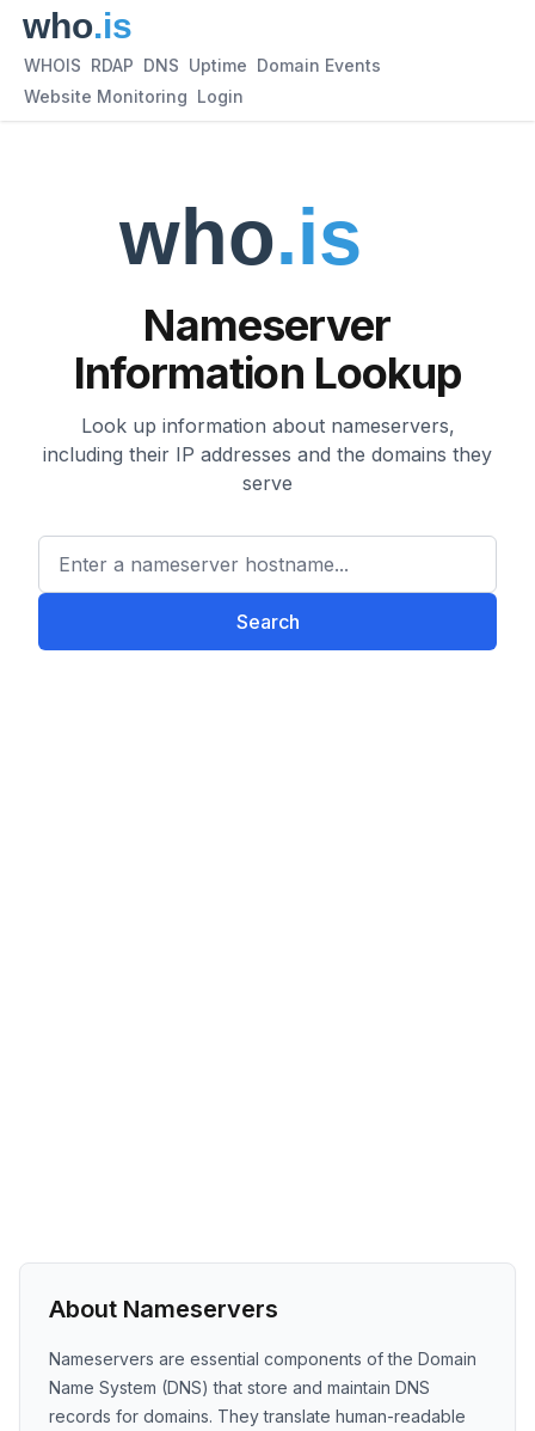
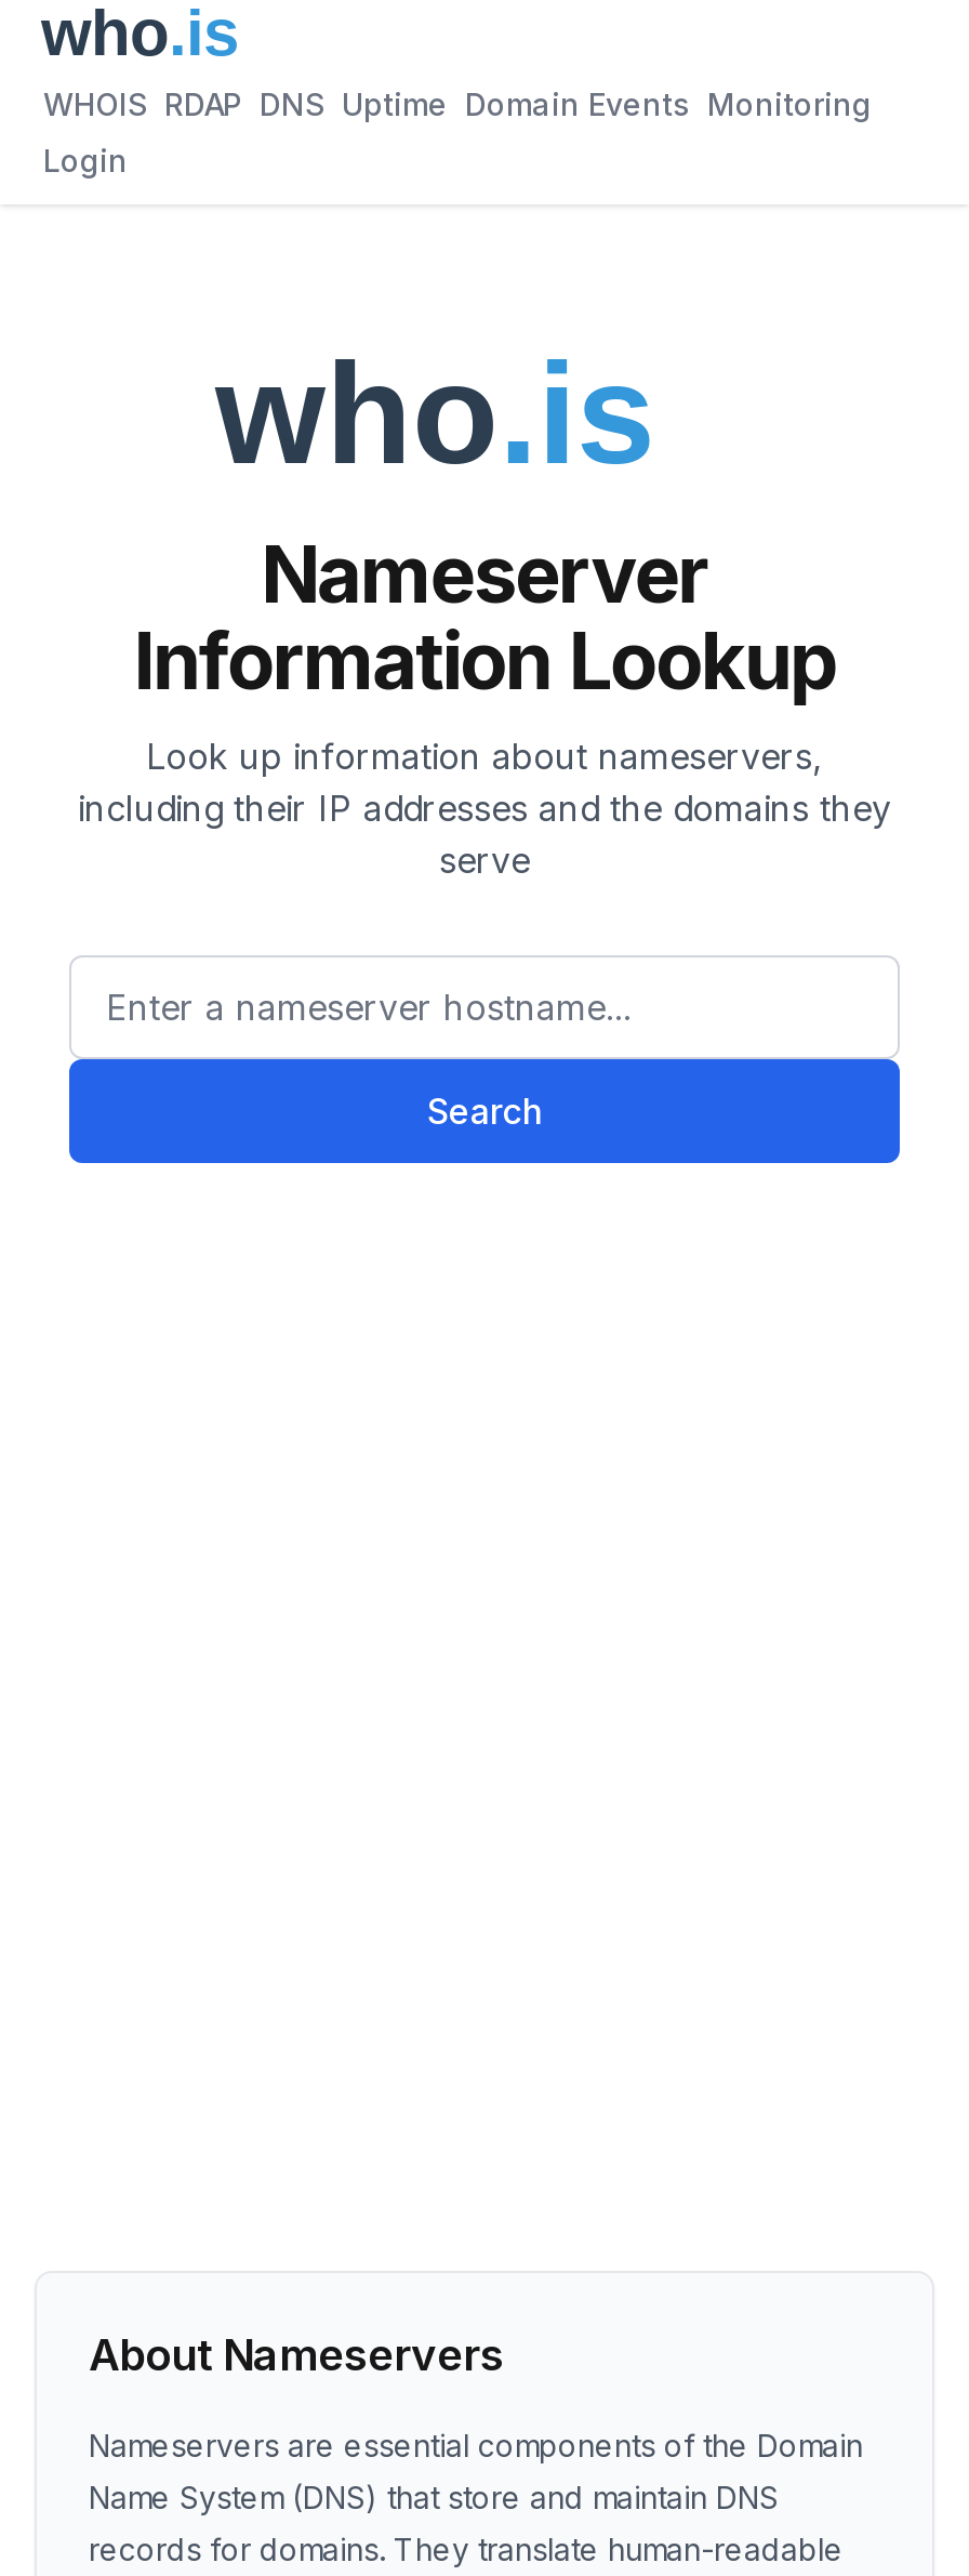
[24,55,381,75] WHOIS RDAP DNS Uptime Domain Events -> [43,85,872,122] WHOIS RDAP DNS Uptime Domain Events Monitoring
[24,86,244,106] Website Monitoring Login -> [43,142,128,179] Login

